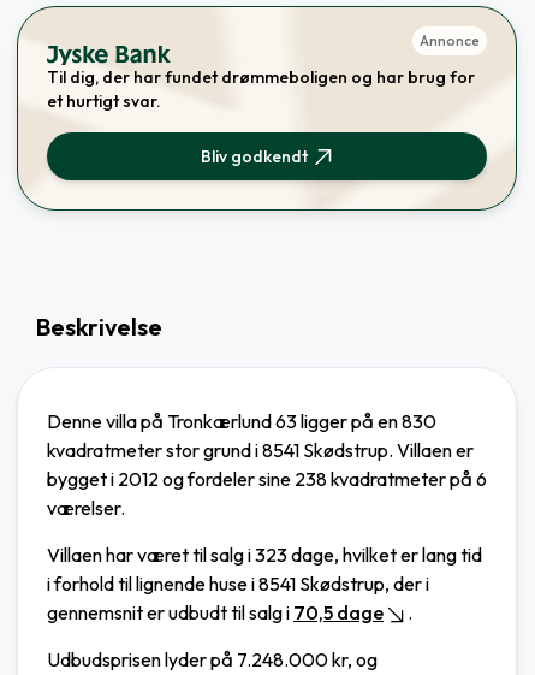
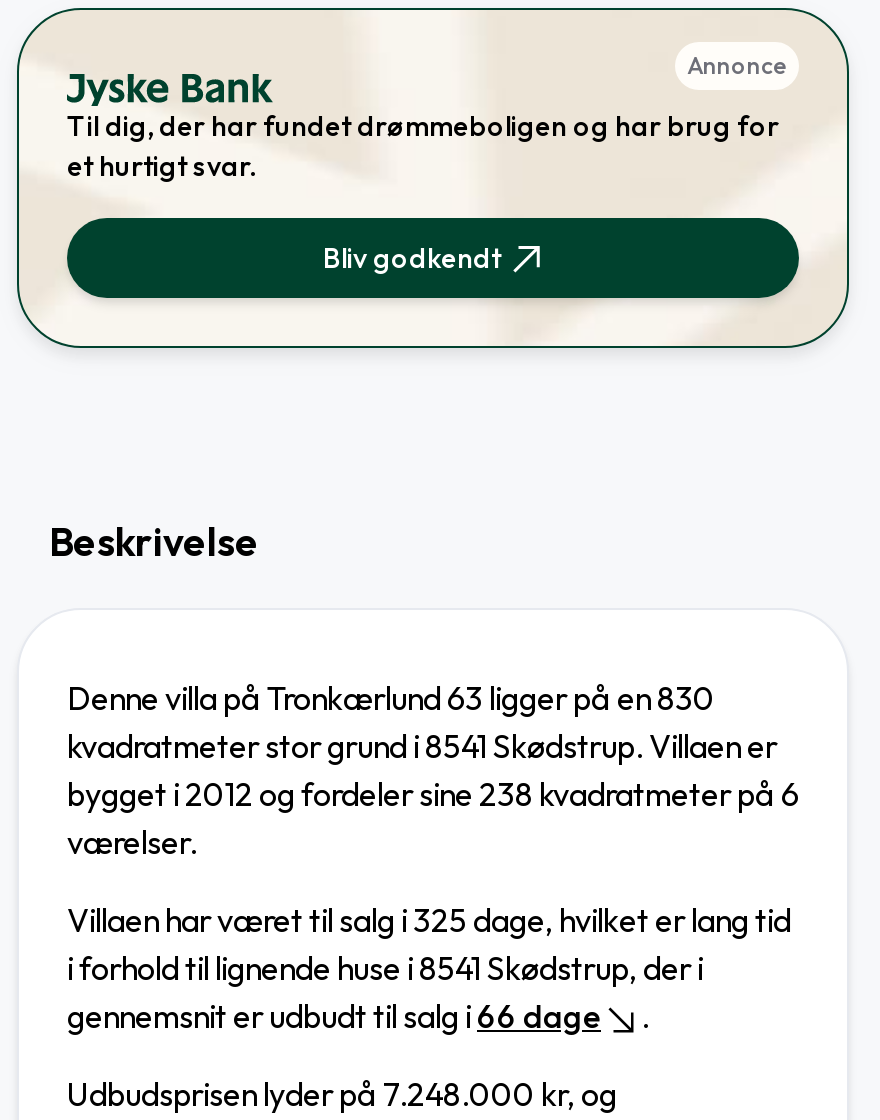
[47,543,482,567] Villaen har været til salg i 323 dage, hvilket er lang tid -> [67,900,791,940] Villaen har været til salg i 325 dage, hvilket er lang tid
[47,600,384,624] gennemsnit er udbudt til salg i 70,5 dage -> [67,996,601,1036] gennemsnit er udbudt til salg i 66 dage

